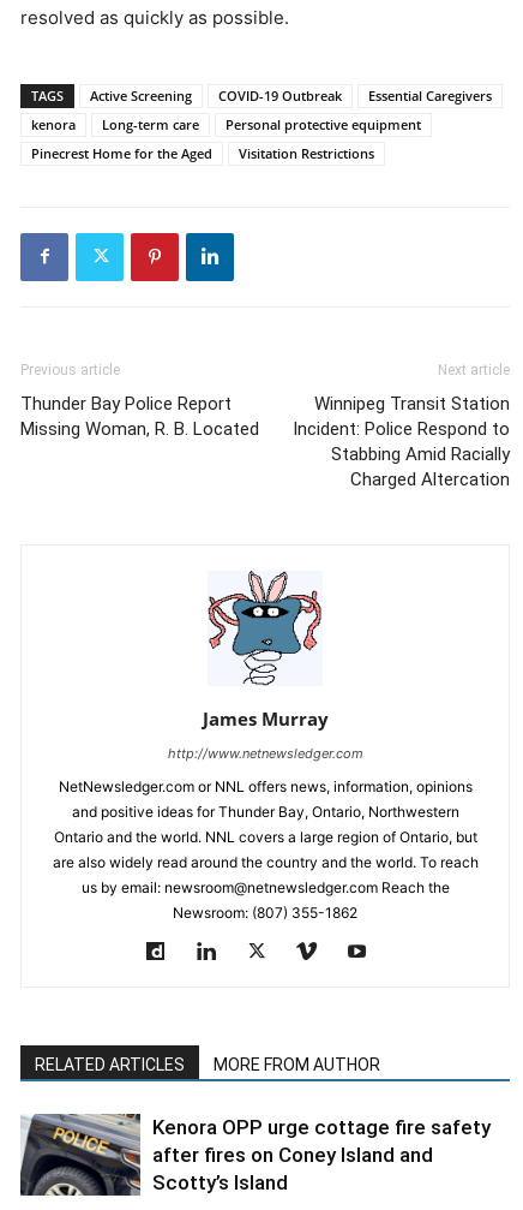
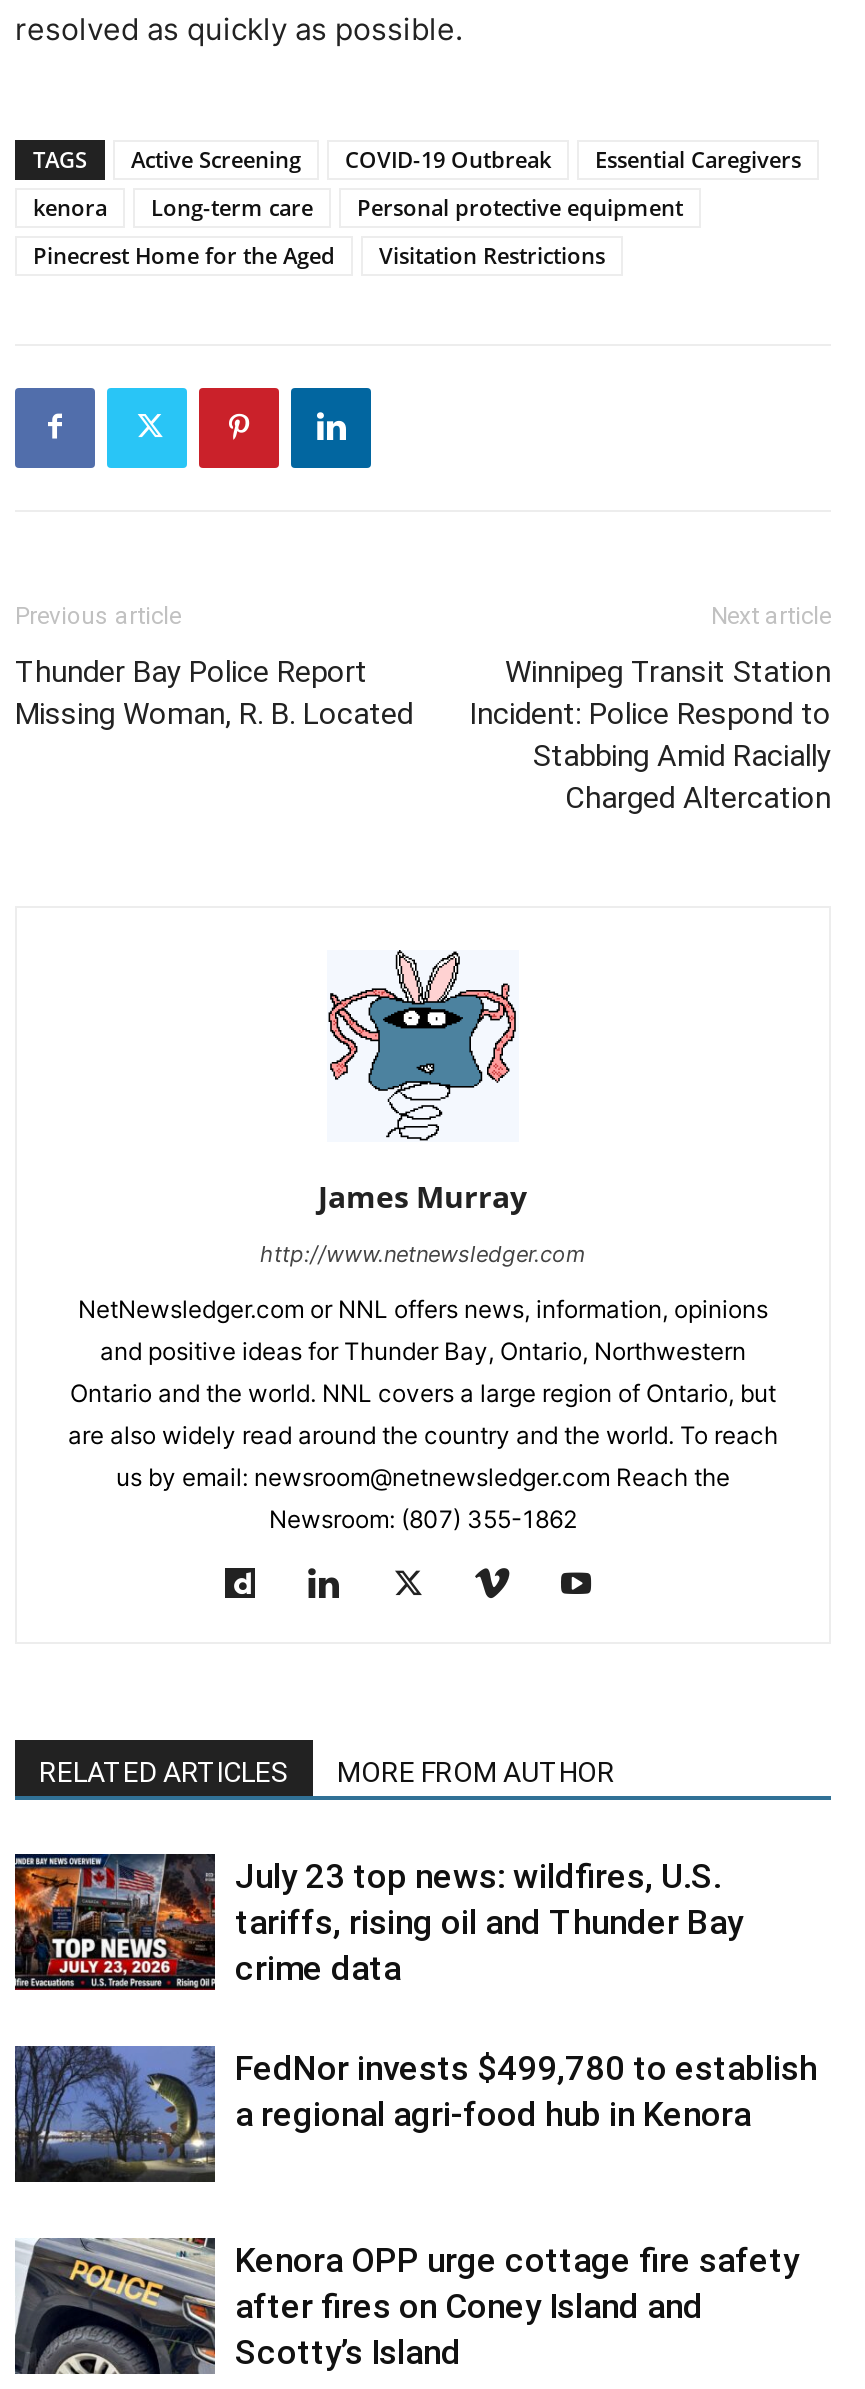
none -> [13,1852,817,2133] [image] | July 23 top news: wildfires, U.S. | tariffs, rising oil and Thunder Bay | crime data | FedNor invests $499,780 to establish | a regional agri-food hub in Kenora
none -> [13,2044,217,2184] [image]

